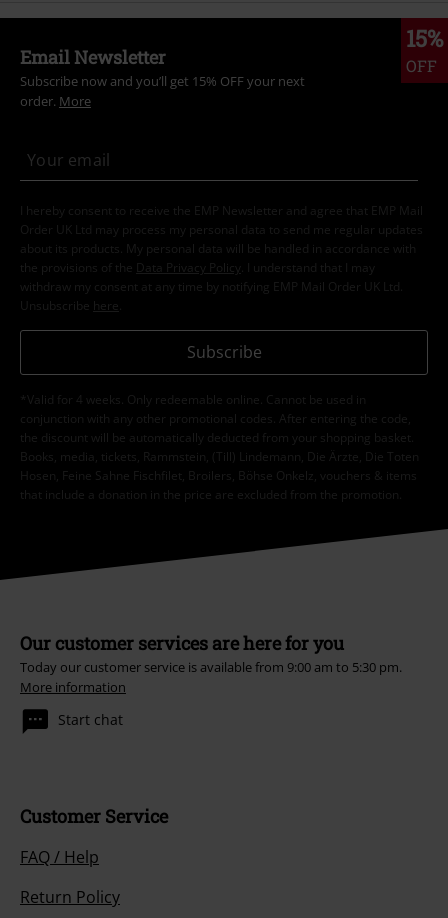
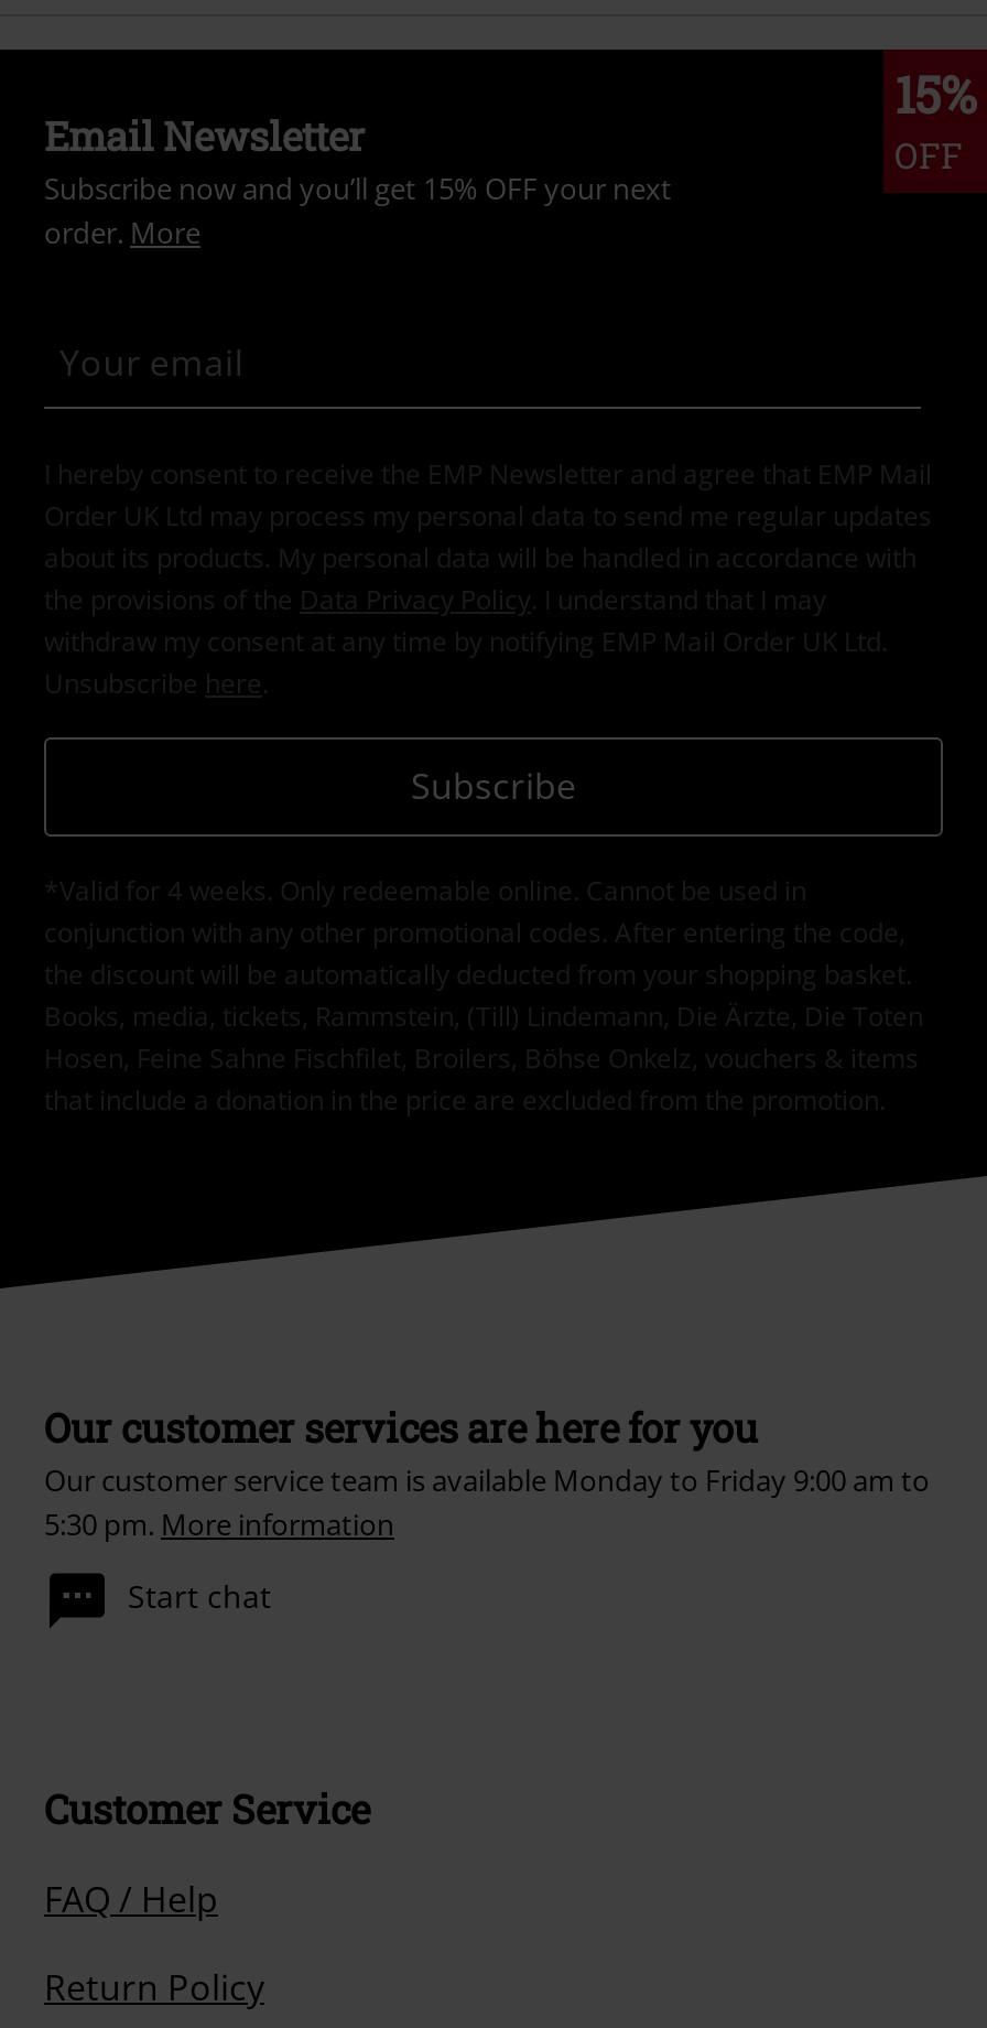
[20,658,402,696] Today our customer service is available from 9:00 am to 5:30 pm. | More information -> [44,1460,930,1544] Our customer service team is available Monday to Friday 9:00 am to | 5:30 pm. More information

